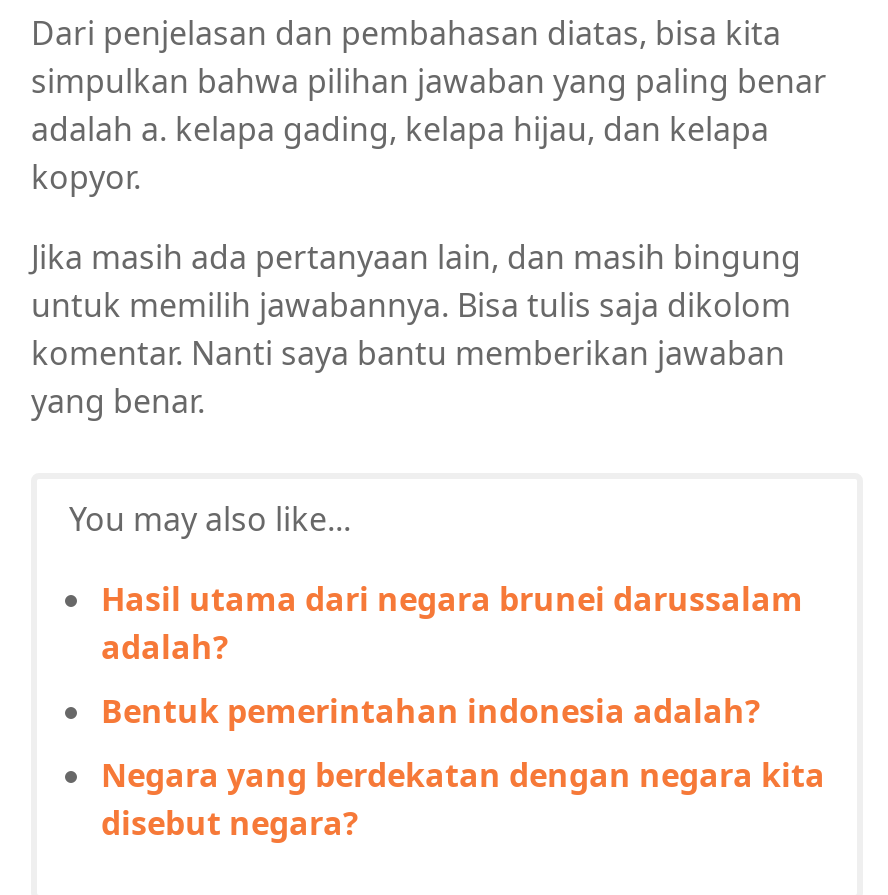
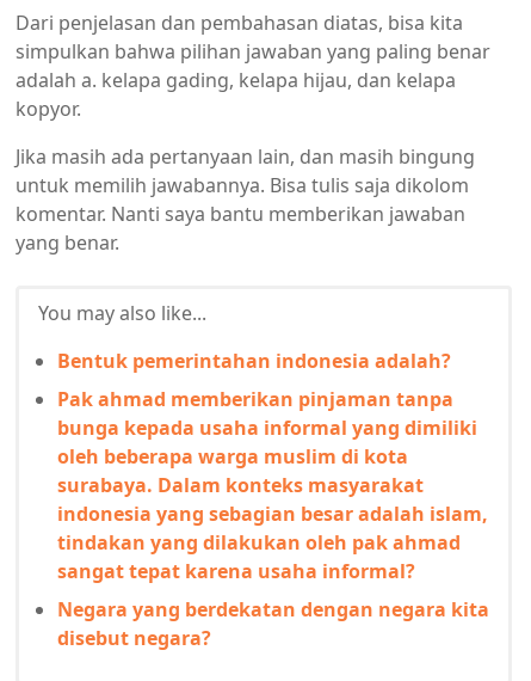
[101,578,803,670] Hasil utama dari negara brunei darussalam | adalah? -> none
moved [101,690,761,734] -> [57,348,451,374]: Bentuk pemerintahan indonesia adalah?
none -> [57,386,488,585] Pak ahmad memberikan pinjaman tanpa | bunga kepada usaha informal yang dimiliki | oleh beberapa warga muslim di kota | surabaya. Dalam konteks masyarakat | indonesia yang sebagian besar adalah islam, | tindakan yang dilakukan oleh pak ahmad | sangat tepat karena usaha informal?

